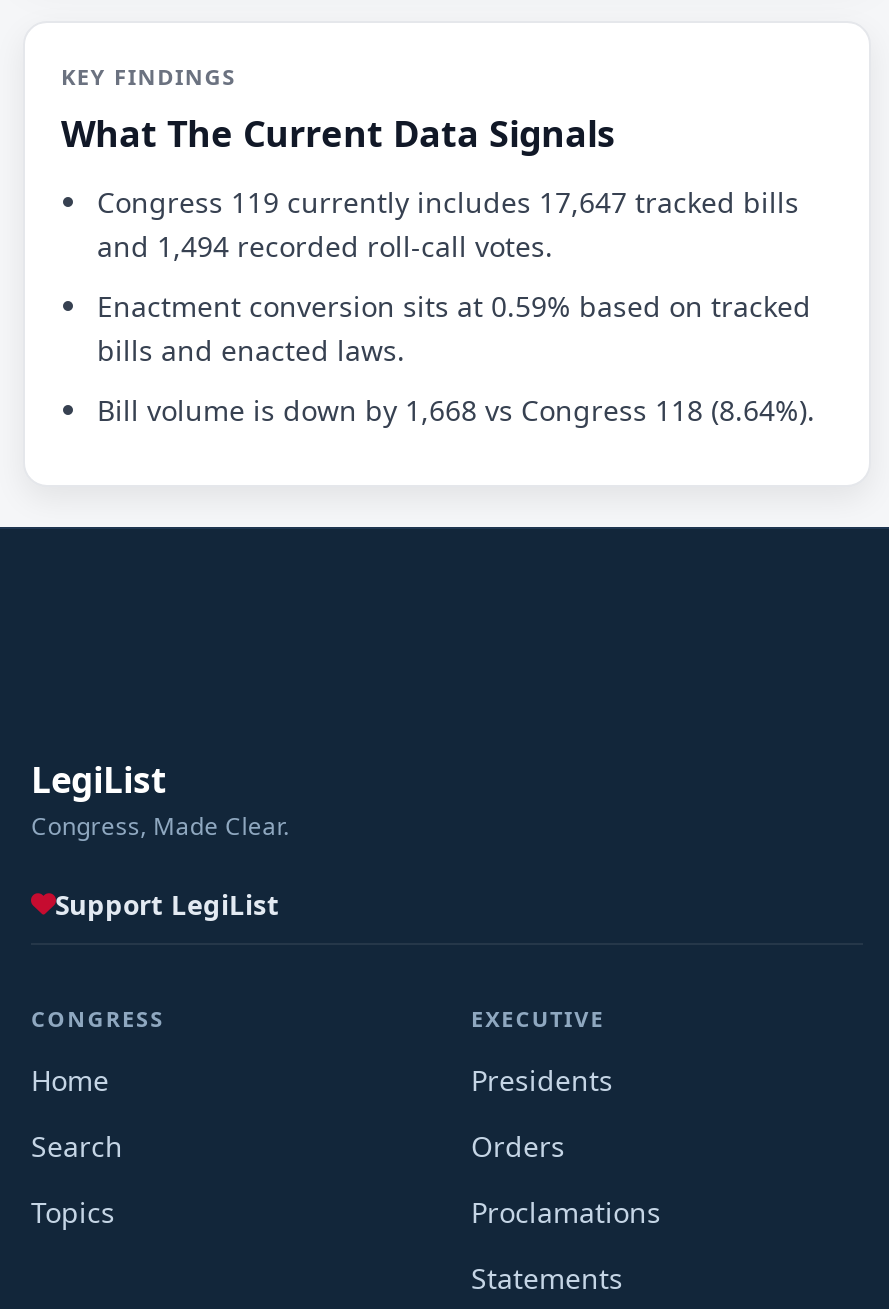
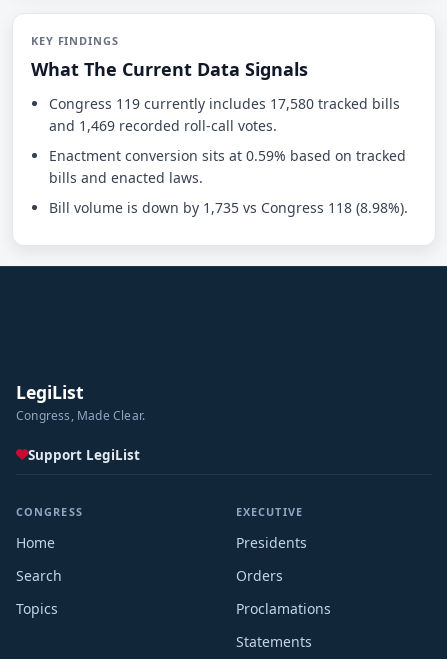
[97,183,799,221] Congress 119 currently includes 17,647 tracked bills -> [49,94,400,113] Congress 119 currently includes 17,580 tracked bills
[97,227,553,265] and 1,494 recorded roll-call votes. -> [49,116,277,135] and 1,469 recorded roll-call votes.
[97,391,815,429] Bill volume is down by 1,668 vs Congress 118 (8.64%). -> [49,198,408,217] Bill volume is down by 1,735 vs Congress 118 (8.98%).

